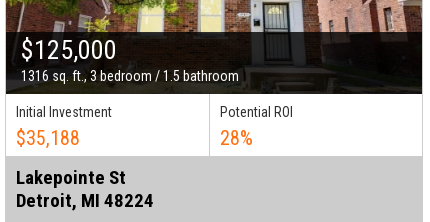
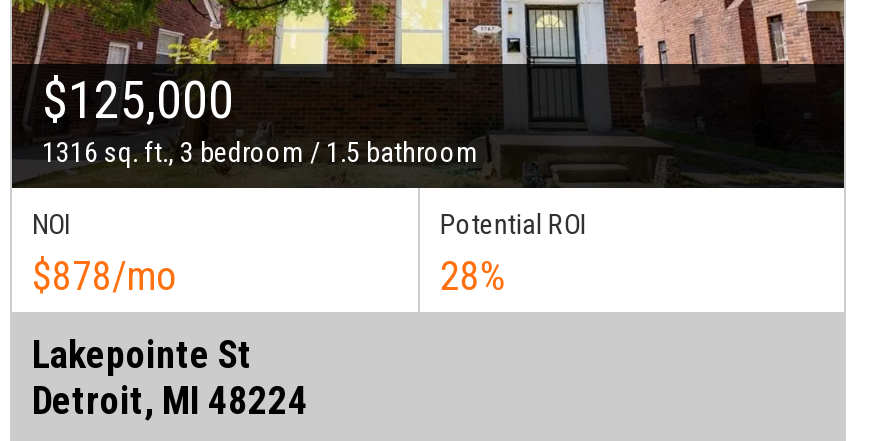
[16,104,112,150] Initial Investment | $35,188 -> [32,208,176,300] NOI | $878/mo

